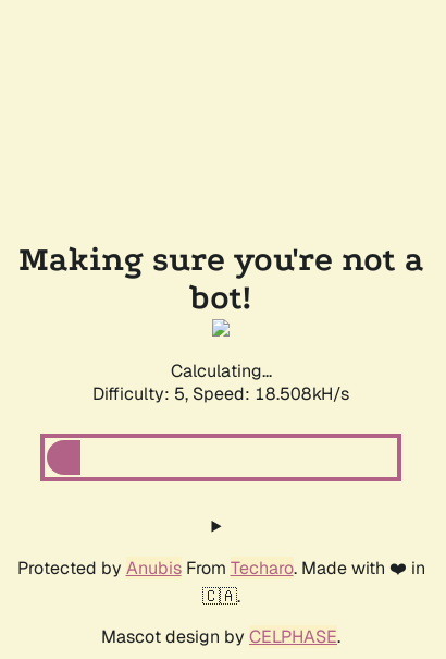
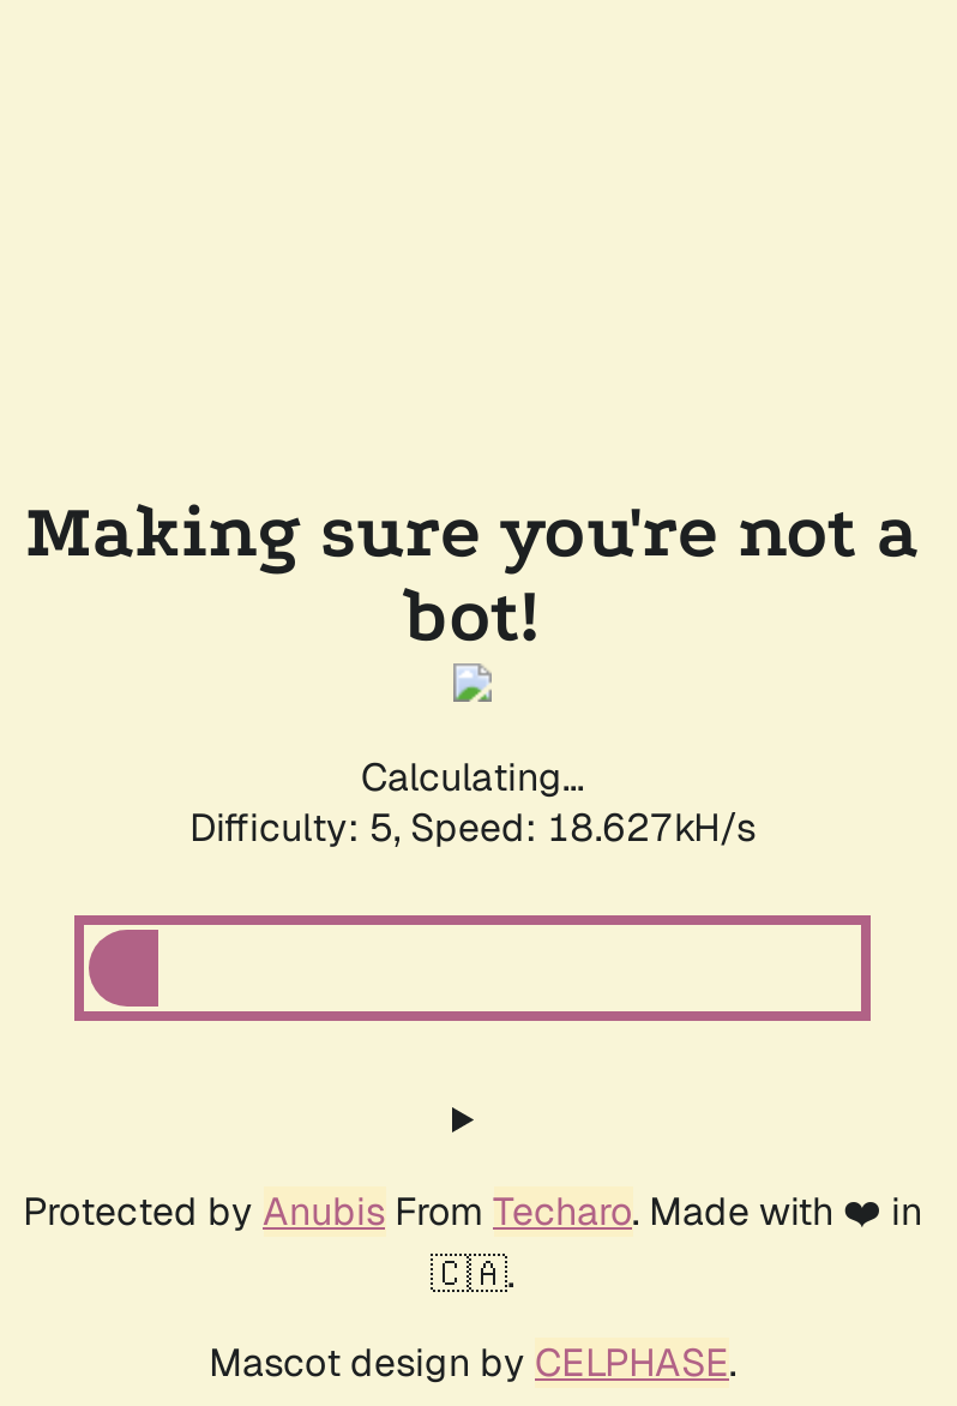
[92,382,349,405] Difficulty: 5, Speed: 18.508kH/s -> [189,801,756,852] Difficulty: 5, Speed: 18.627kH/s

